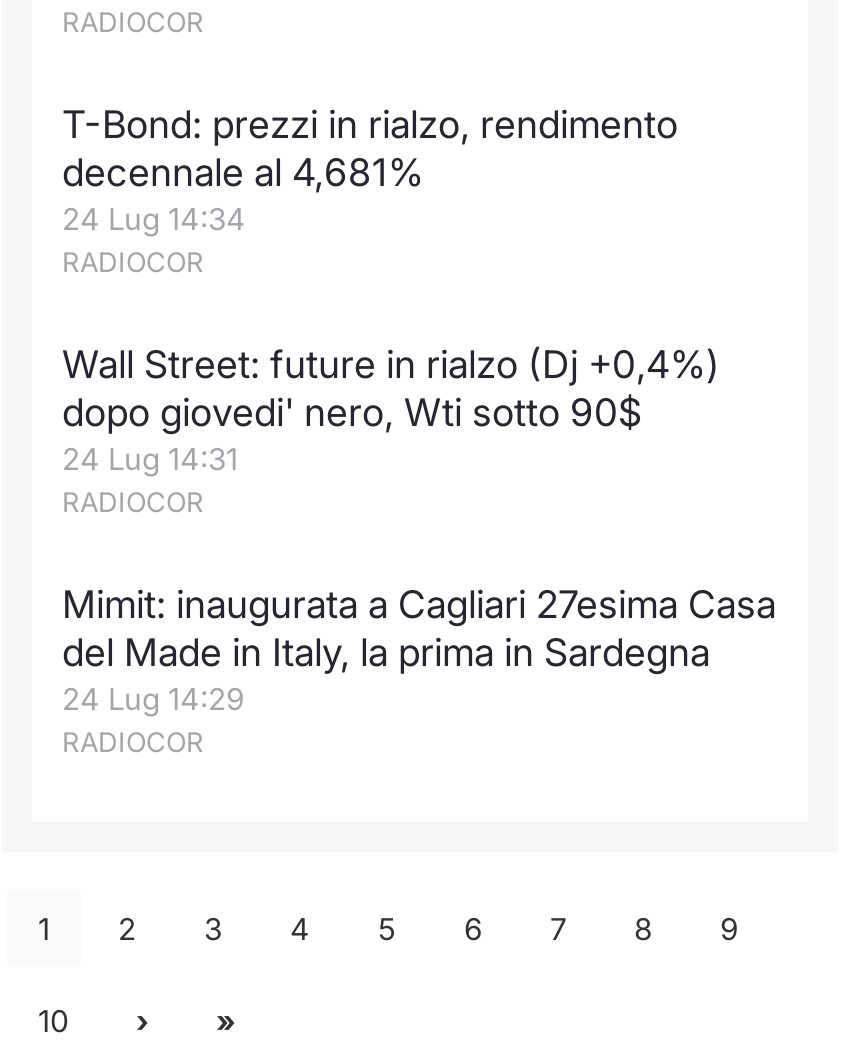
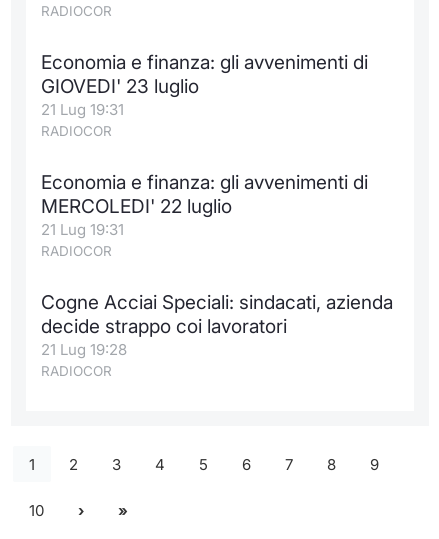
[62,102,678,238] T-Bond: prezzi in rialzo, rendimento | decennale al 4,681% | 24 Lug 14:34 -> [41,51,368,119] Economia e finanza: gli avvenimenti di | GIOVEDI' 23 luglio | 21 Lug 19:31
[62,342,720,478] Wall Street: future in rialzo (Dj +0,4%) | dopo giovedi' nero, Wti sotto 90$ | 24 Lug 14:31 -> [41,171,368,239] Economia e finanza: gli avvenimenti di | MERCOLEDI' 22 luglio | 21 Lug 19:31
[62,582,776,718] Mimit: inaugurata a Cagliari 27esima Casa | del Made in Italy, la prima in Sardegna | 24 Lug 14:29 -> [41,291,393,359] Cogne Acciai Speciali: sindacati, azienda | decide strappo coi lavoratori | 21 Lug 19:28

